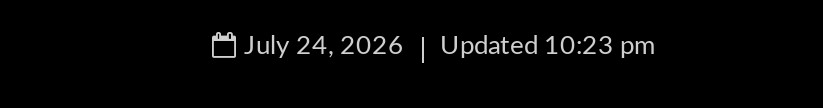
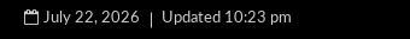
[244,34,656,60] July 24, 2026 Updated 10:23 pm -> [43,11,292,26] July 22, 2026 Updated 10:23 pm

